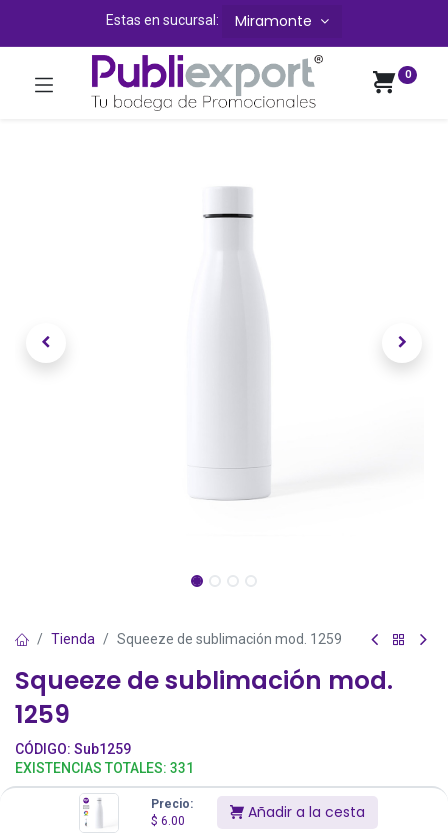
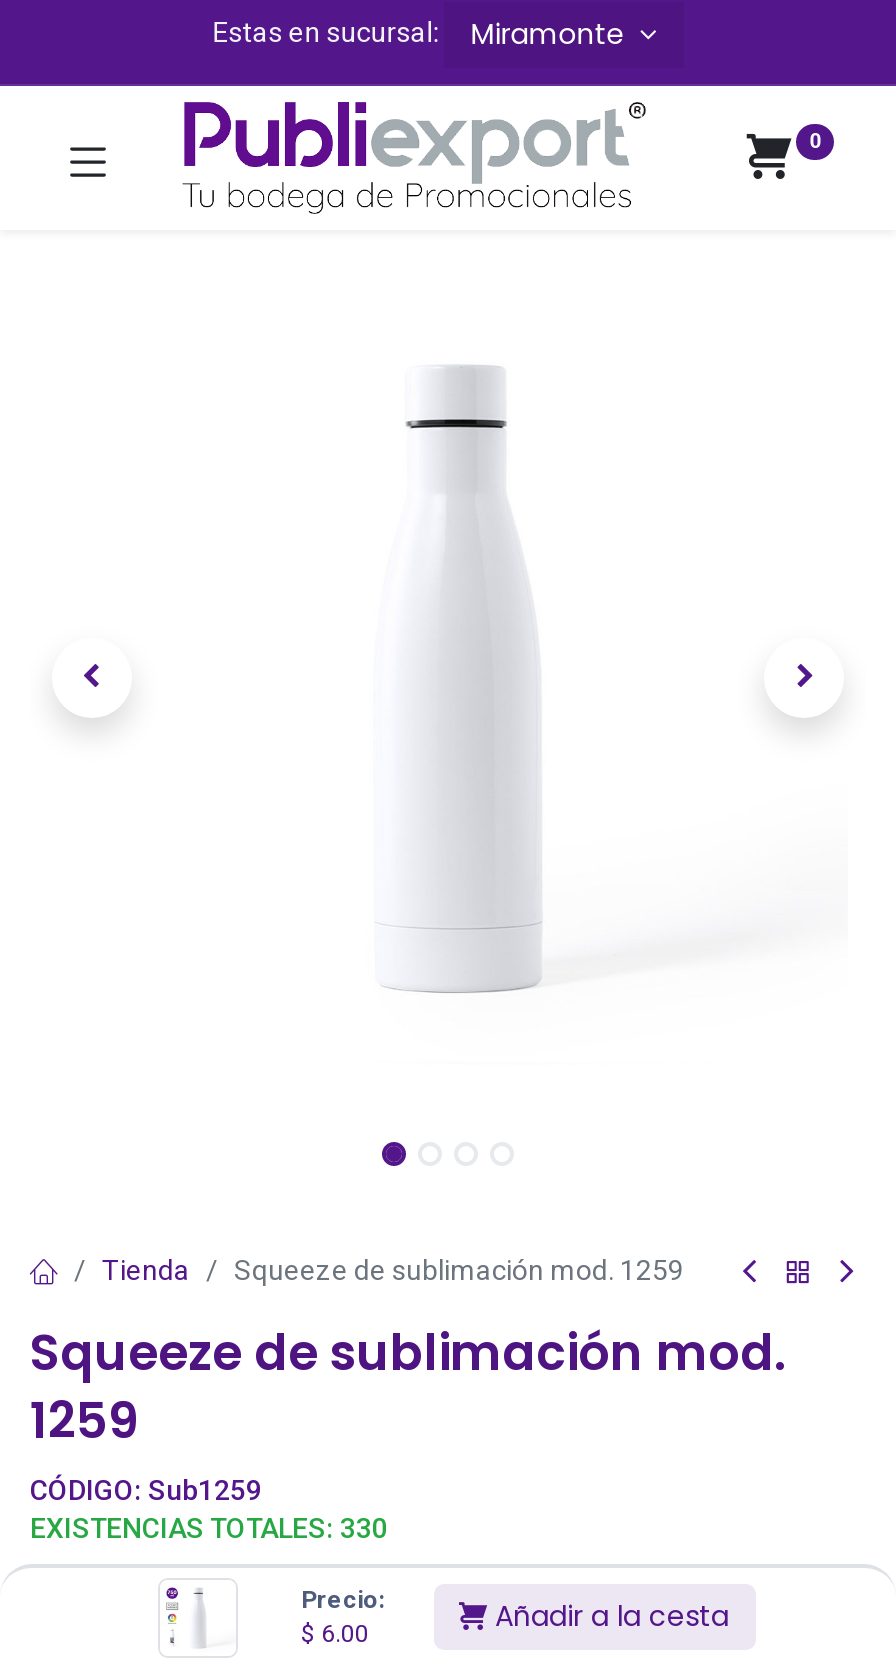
[15,760,194,776] EXISTENCIAS TOTALES: 331 -> [30,1512,388,1544] EXISTENCIAS TOTALES: 330

